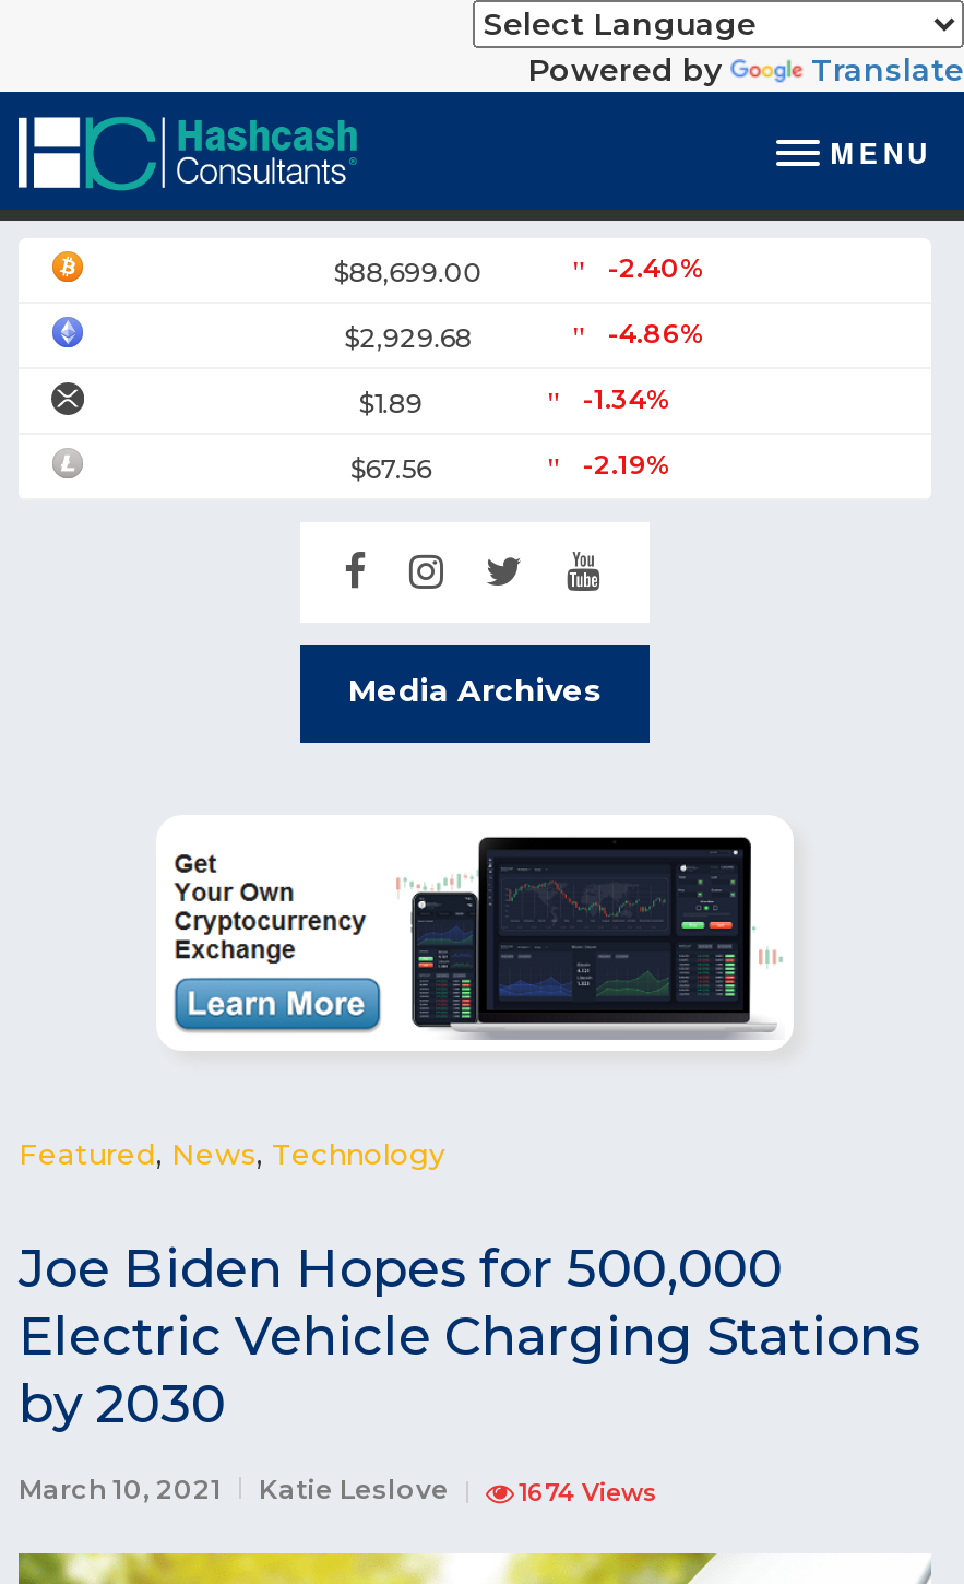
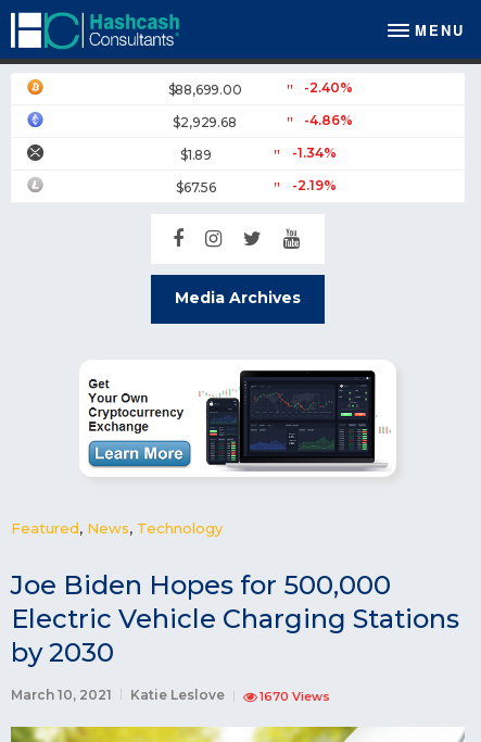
[527,50,964,90] Powered by | Translate -> none
[519,1476,658,1507] 1674 Views -> [260,688,330,704] 1670 Views

